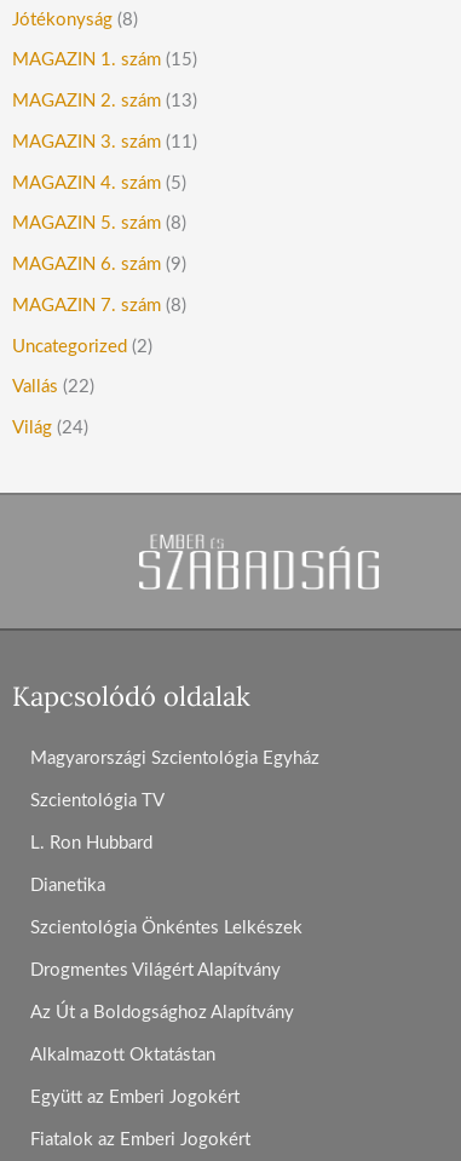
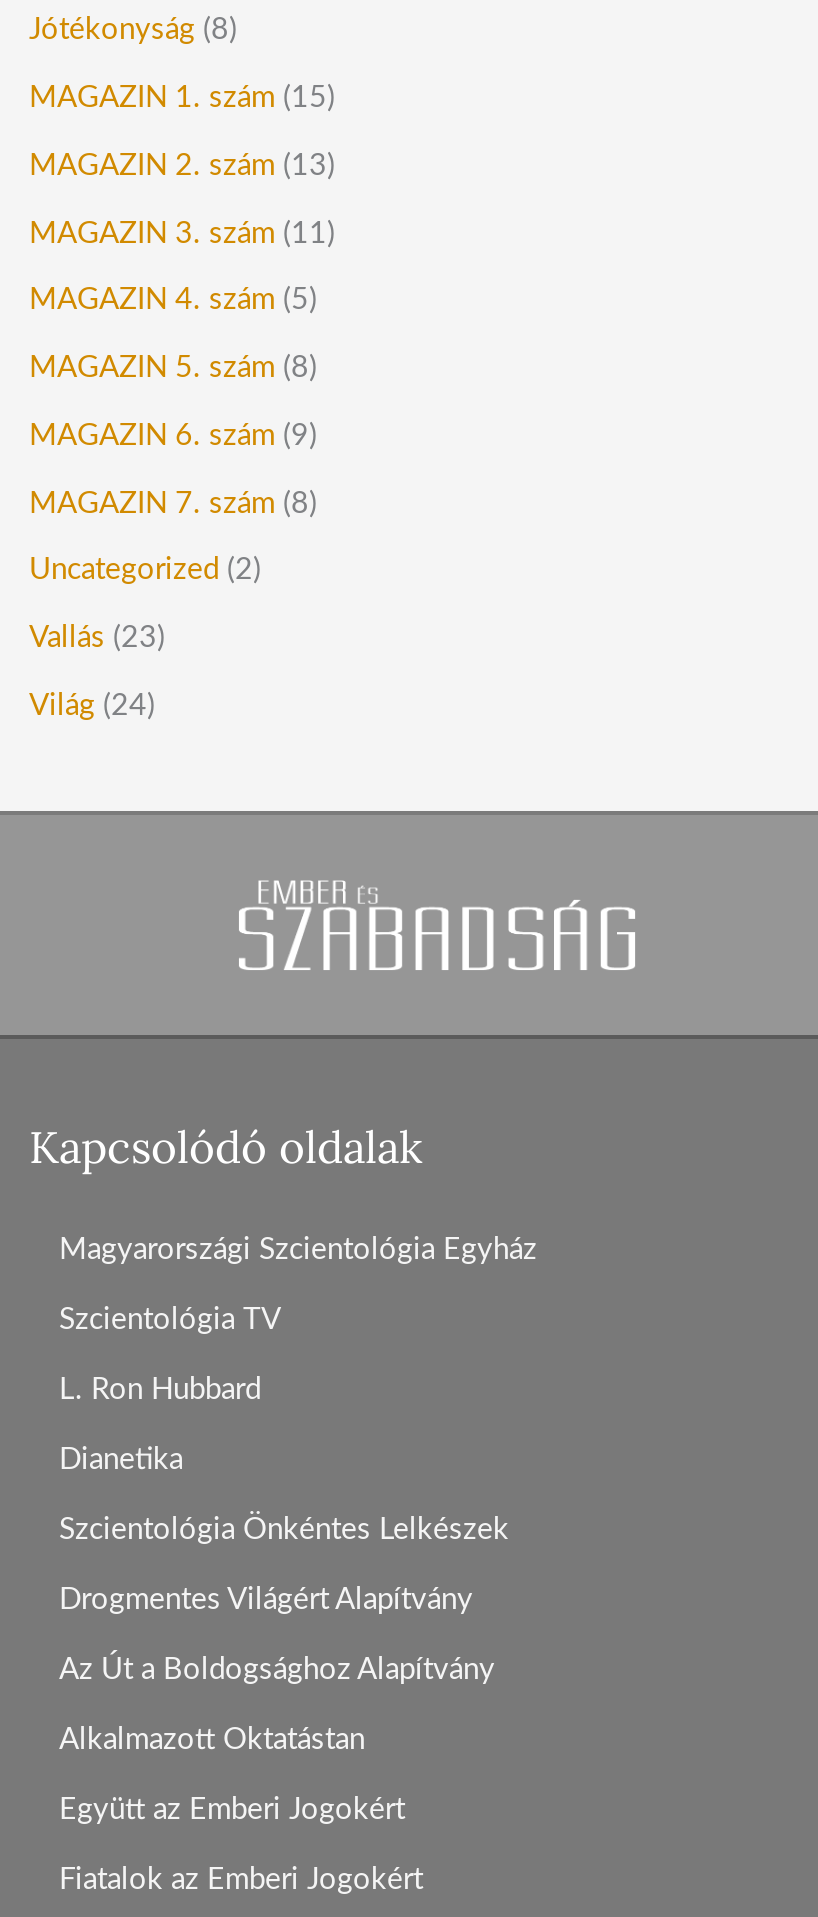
[12,378,94,396] Vallás (22) -> [29,623,165,653] Vallás (23)

